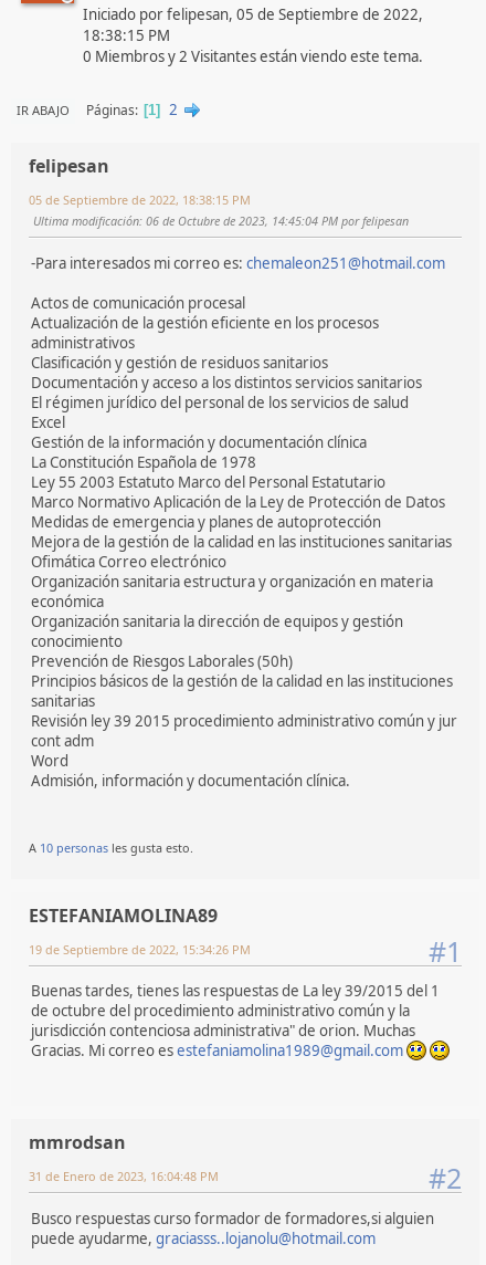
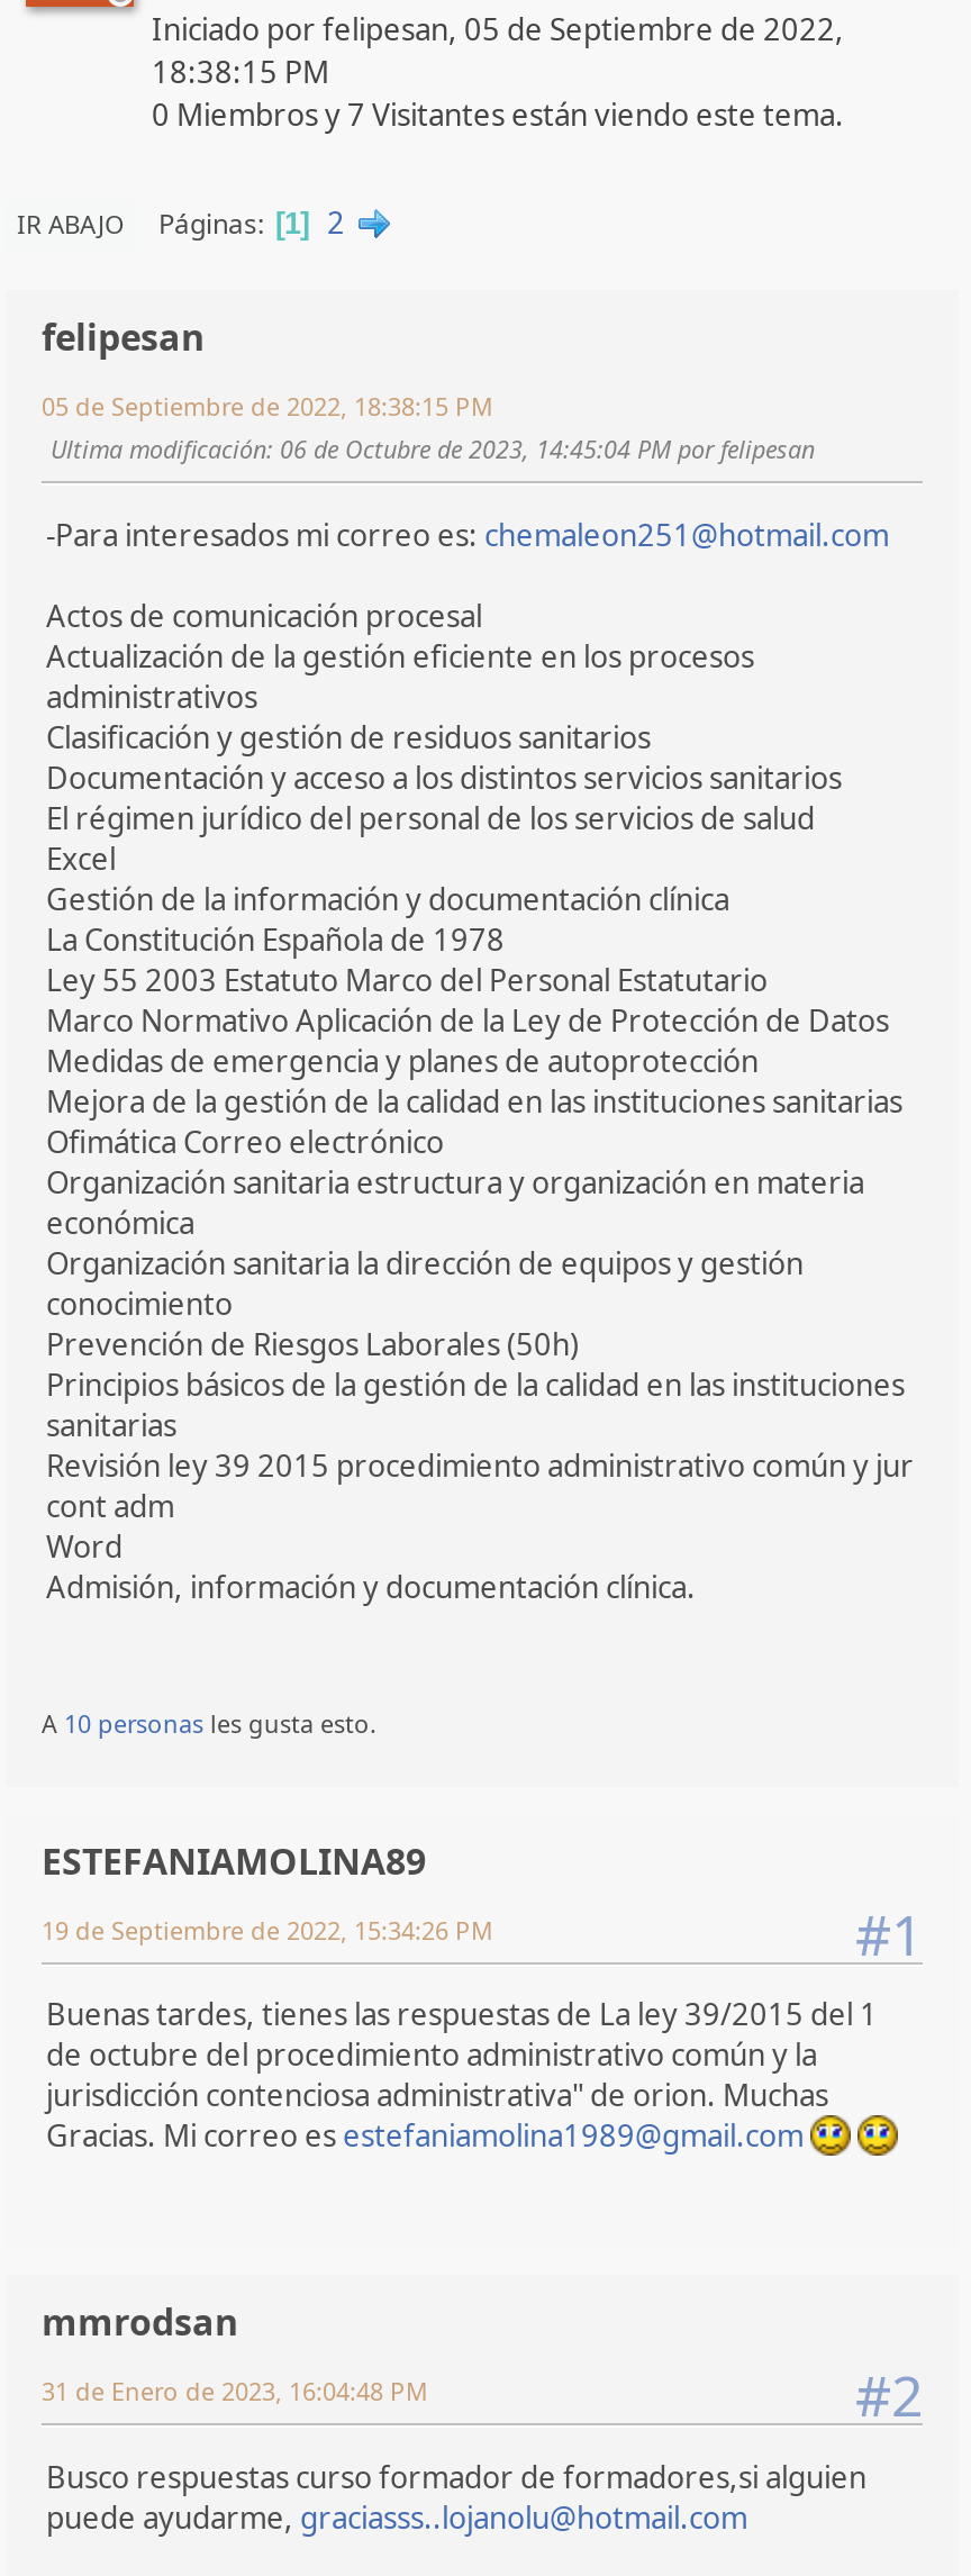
[83,46,423,66] 0 Miembros y 2 Visitantes están viendo este tema. -> [152,94,844,134] 0 Miembros y 7 Visitantes están viendo este tema.

